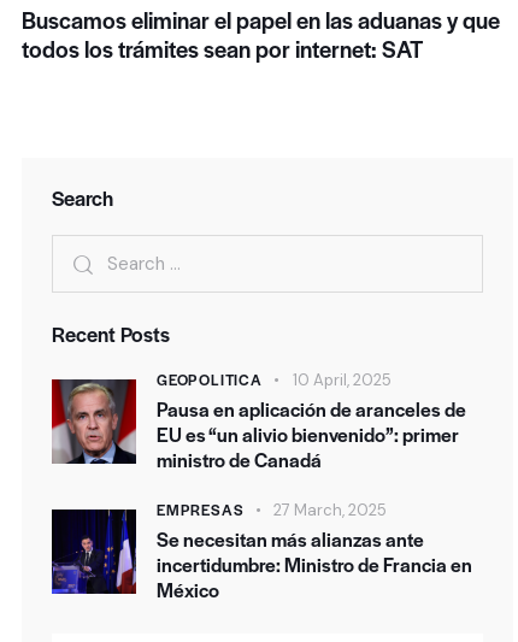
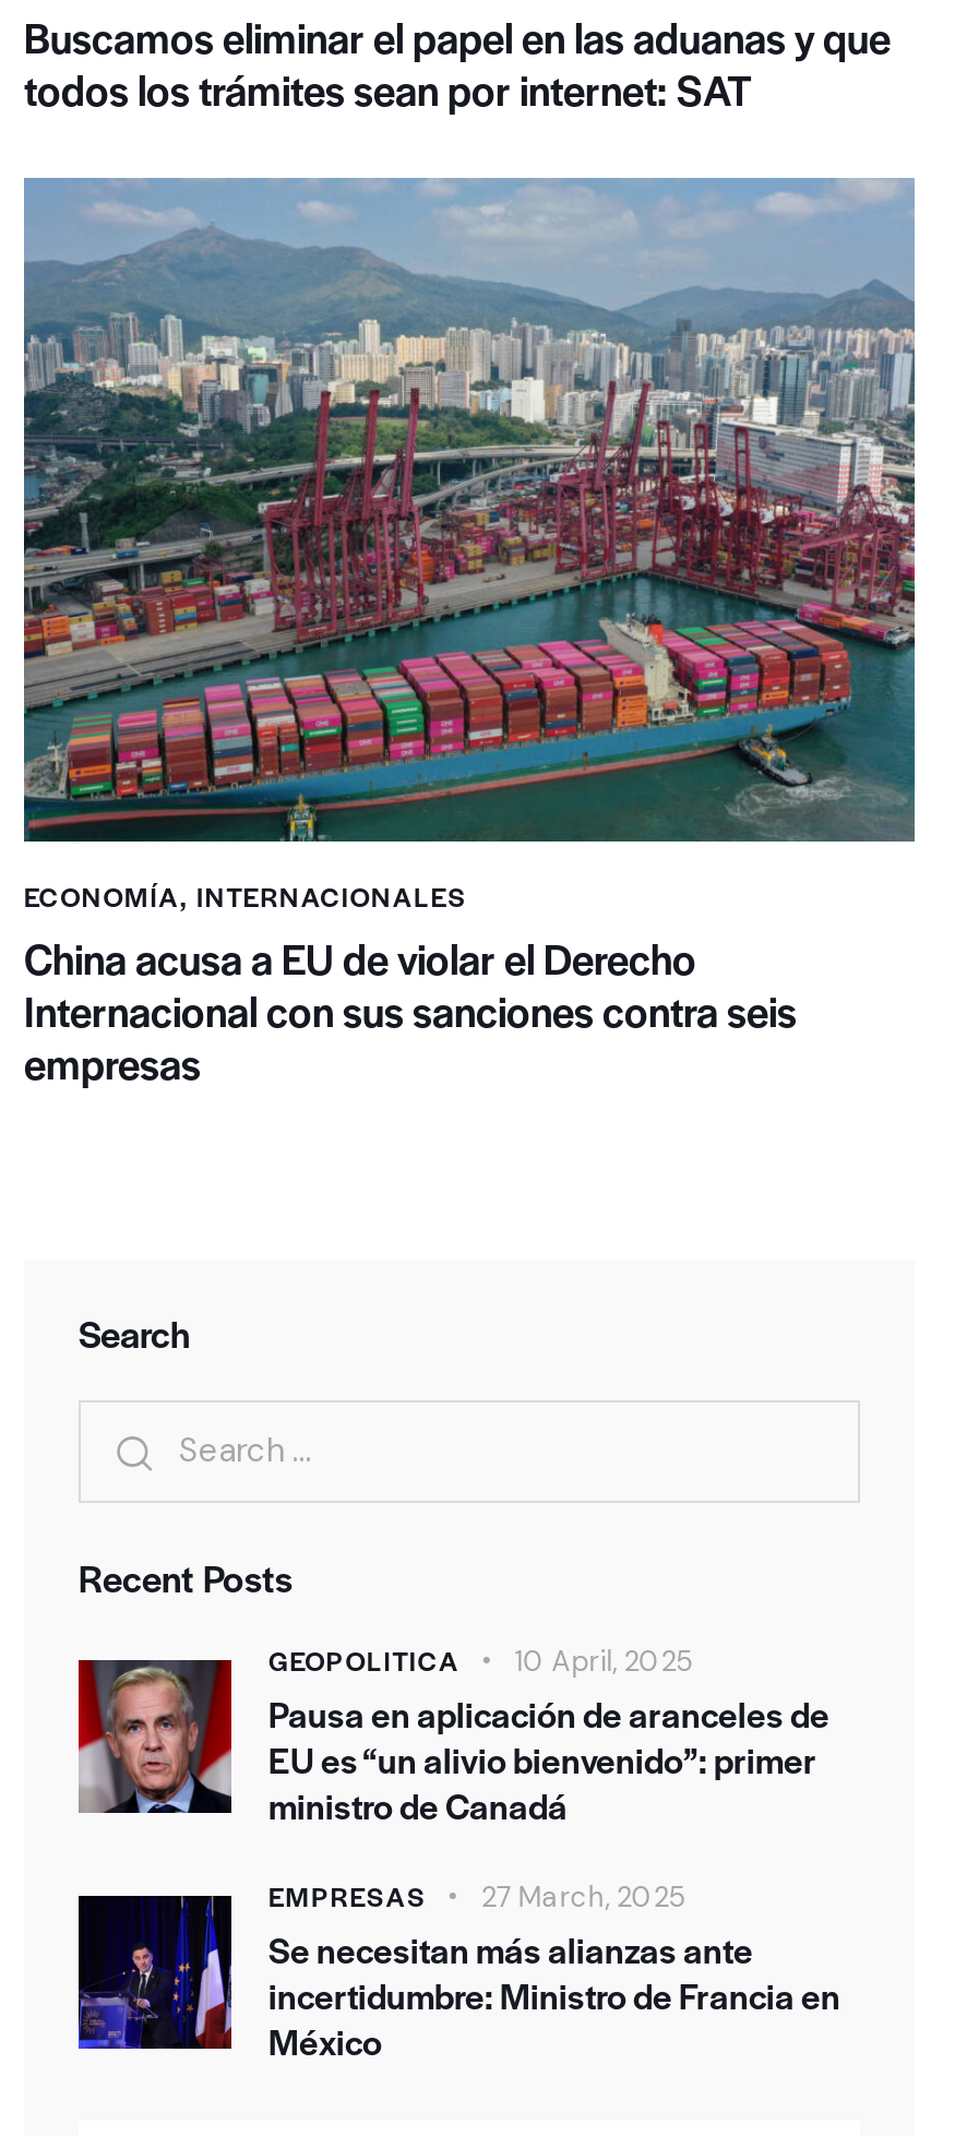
none -> [22,177,917,1092] [image] | ECONOMÍA, INTERNACIONALES | China acusa a EU de violar el Derecho | Internacional con sus sanciones contra seis | empresas

